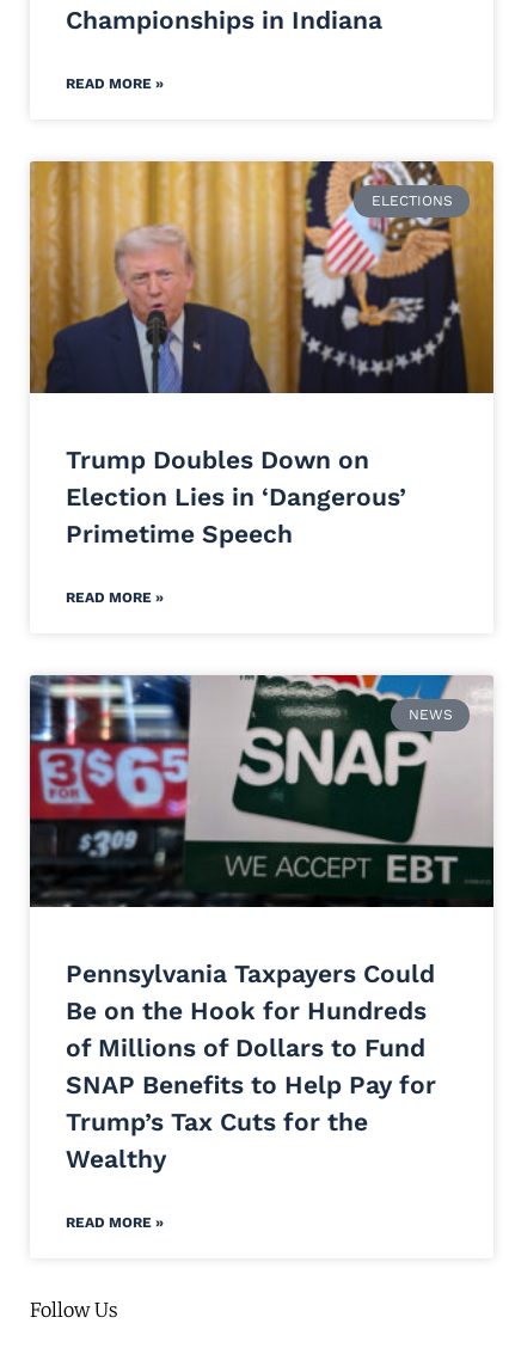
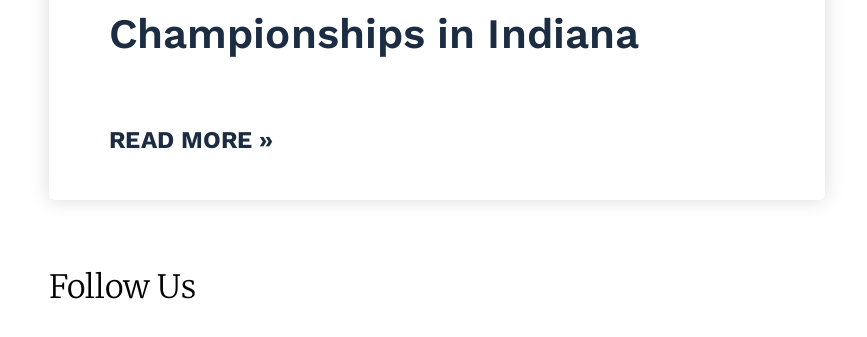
[29,160,495,394] [image] | ELECTIONS -> none
[66,445,406,606] Trump Doubles Down on | Election Lies in ‘Dangerous’ | Primetime Speech | READ MORE » -> none
[29,674,495,908] [image] | NEWS -> none
[66,959,436,1231] Pennsylvania Taxpayers Could | Be on the Hook for Hundreds | of Millions of Dollars to Fund | SNAP Benefits to Help Pay for | Trump’s Tax Cuts for the | Wealthy | READ MORE » -> none

